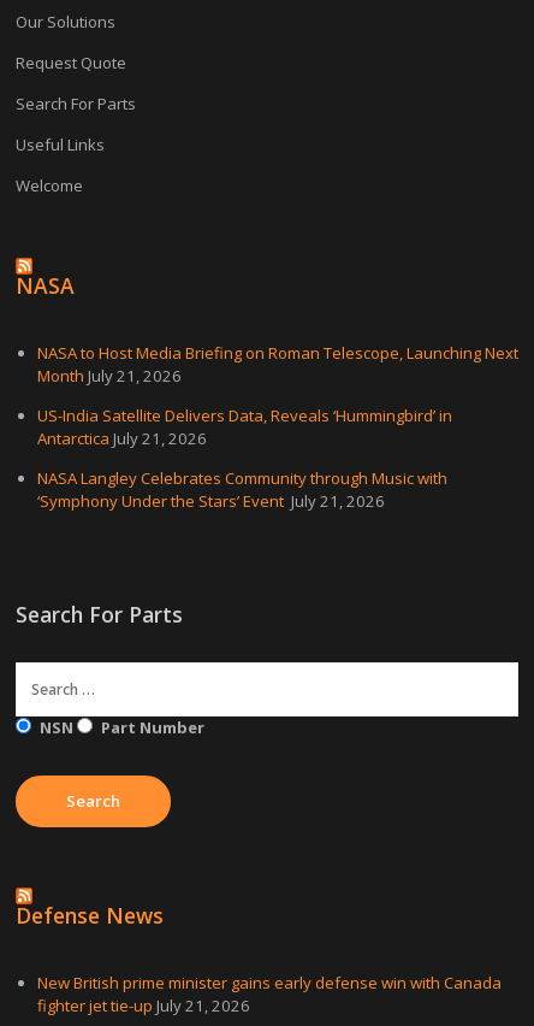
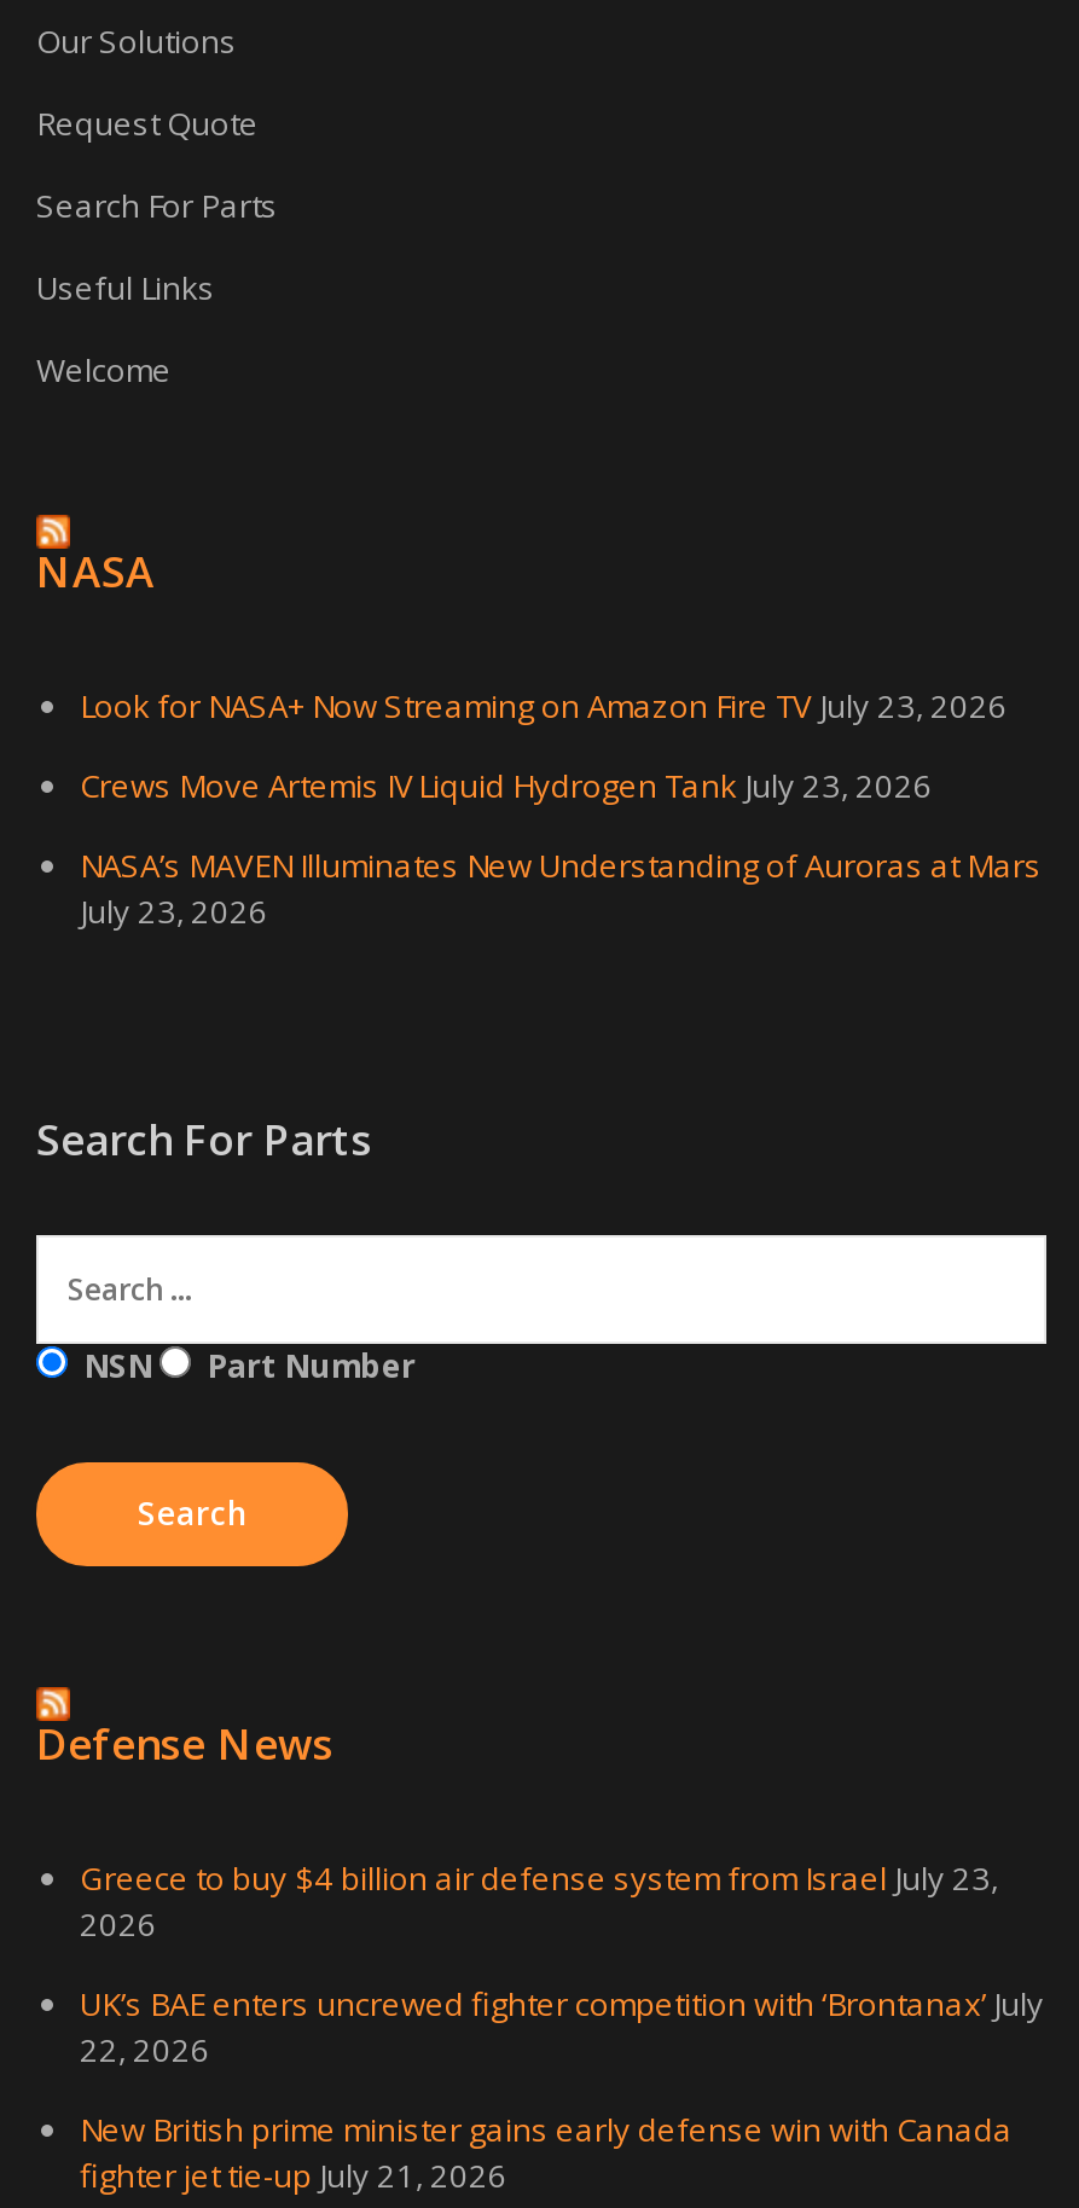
[37,342,518,387] NASA to Host Media Briefing on Roman Telescope, Launching Next | Month July 21, 2026 -> [80,684,1008,728] Look for NASA+ Now Streaming on Amazon Fire TV July 23, 2026
[37,405,452,449] US-India Satellite Delivers Data, Reveals ‘Hummingbird’ in | Antarctica July 21, 2026 -> [80,764,933,807] Crews Move Artemis IV Liquid Hydrogen Tank July 23, 2026
[37,467,447,512] NASA Langley Celebrates Community through Music with | ‘Symphony Under the Stars’ Event July 21, 2026 -> [80,844,1042,933] NASA’s MAVEN Illuminates New Understanding of Auroras at Mars | July 23, 2026
moved [16,600,204,930] -> [36,1109,416,1772]: Search For Parts | NSN | Part Number | Defense News
none -> [80,1856,1044,2071] Greece to buy $4 billion air defense system from Israel July 23, | 2026 | UK’s BAE enters uncrewed fighter competition with ‘Brontanax’ July | 22, 2026

